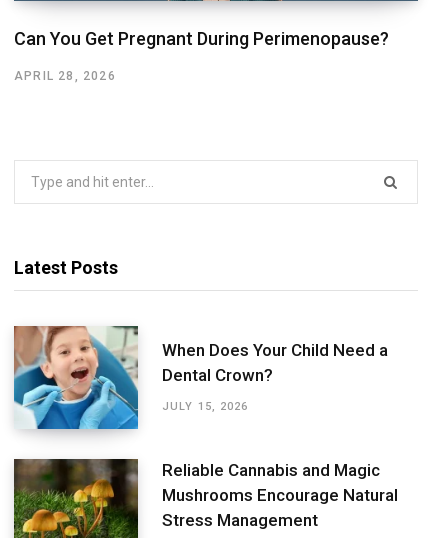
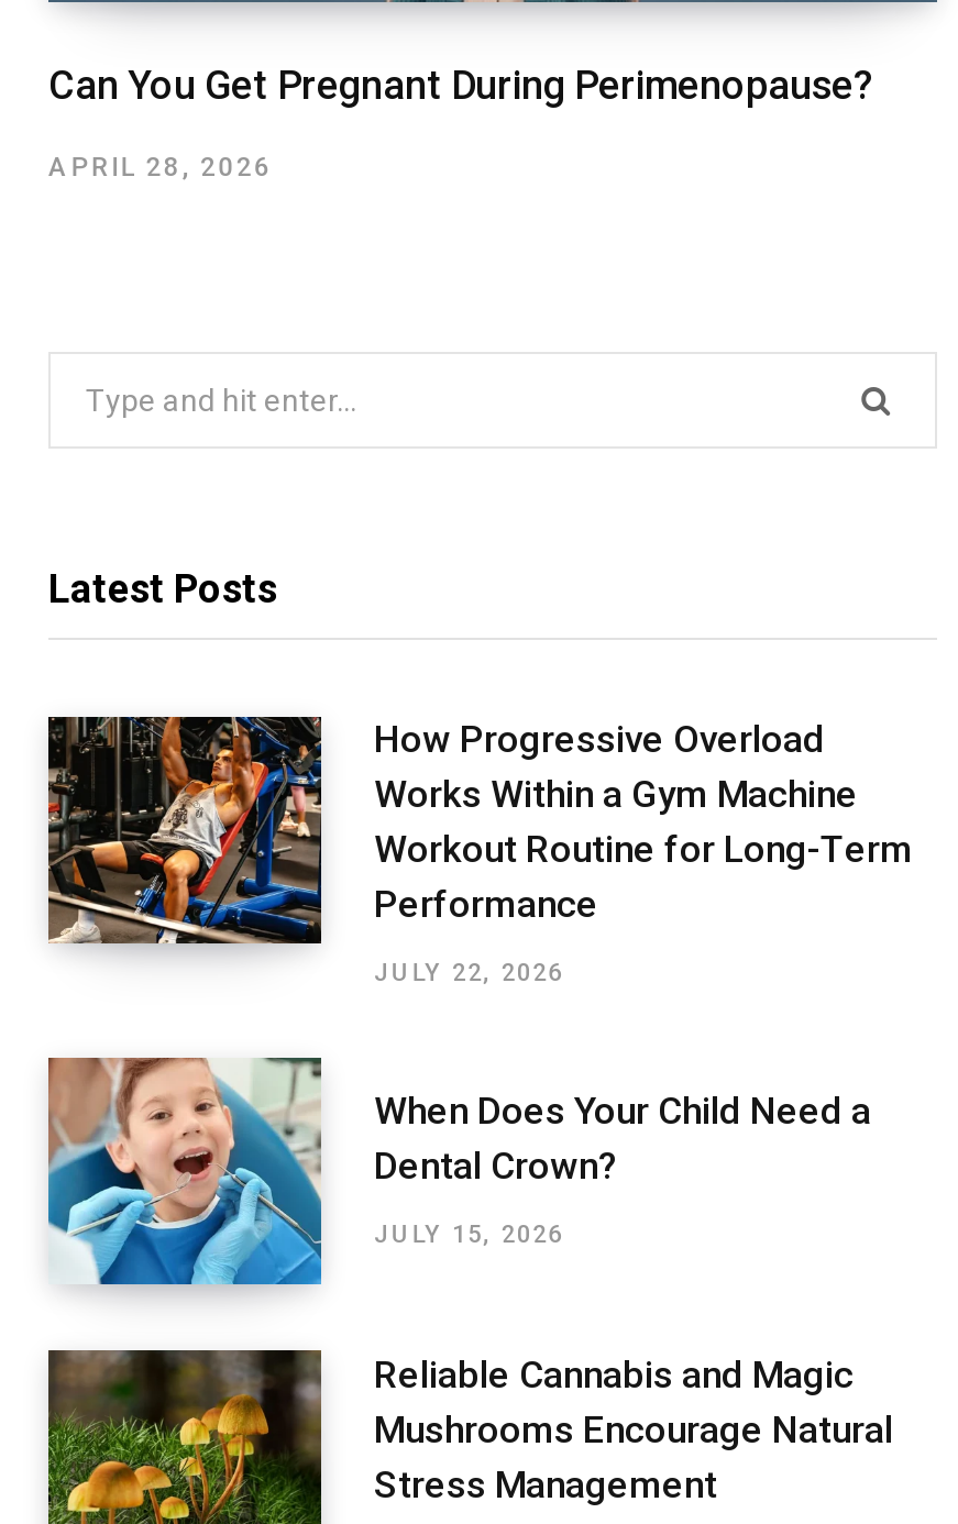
none -> [46,715,913,987] [image] | How Progressive Overload | Works Within a Gym Machine | Workout Routine for Long-Term | Performance | JULY 22, 2026

